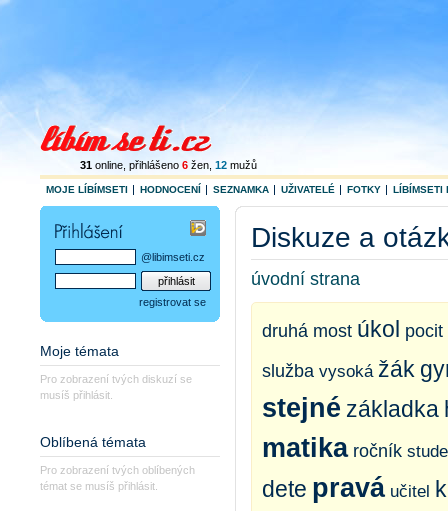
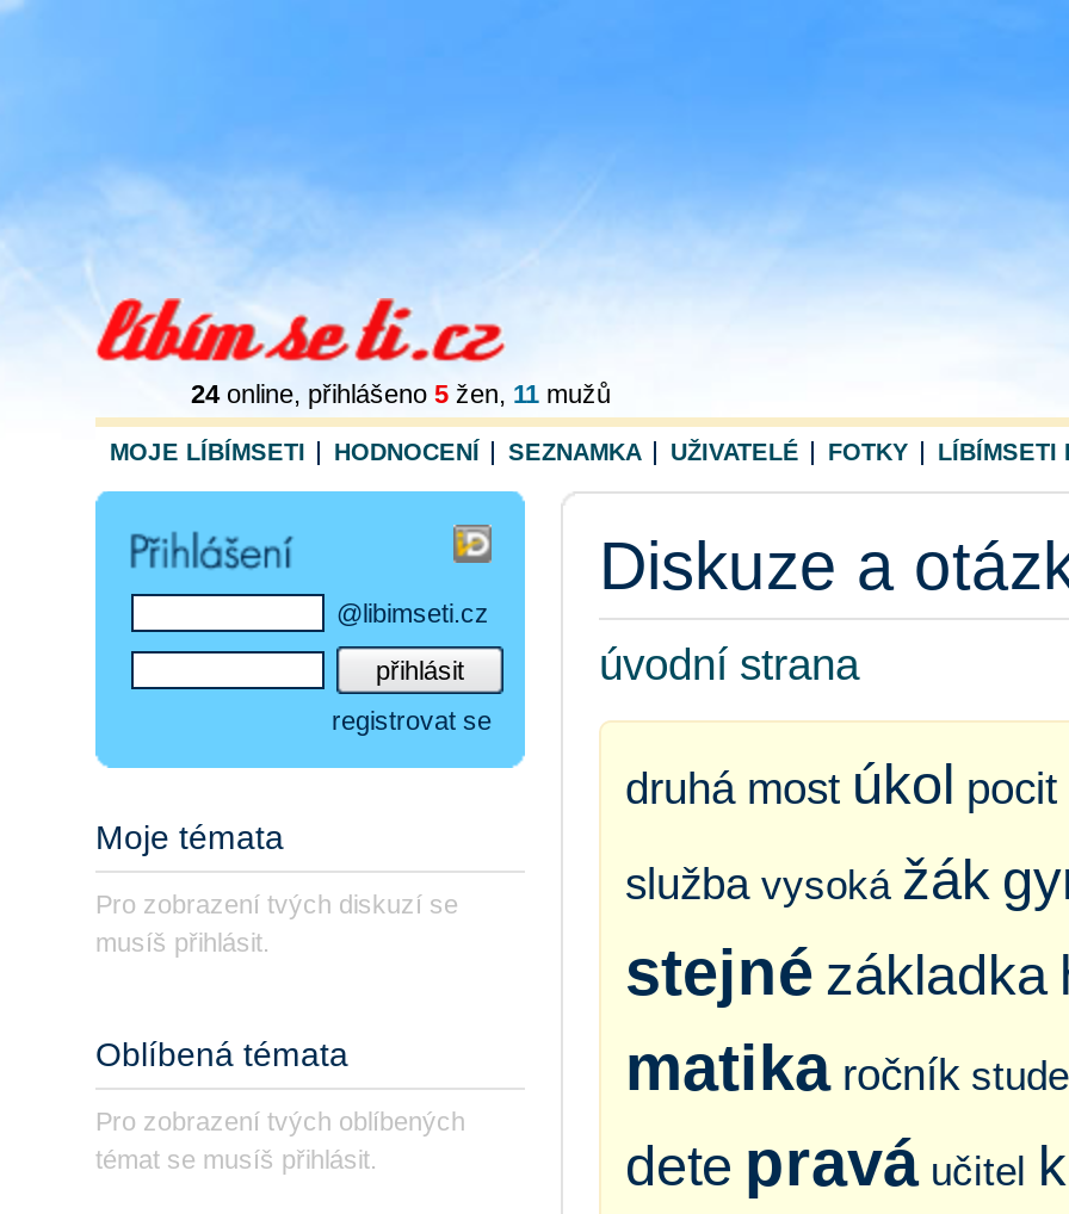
[80,159,257,171] 31 online, přihlášeno 6 žen, 12 mužů -> [191,379,611,408] 24 online, přihlášeno 5 žen, 11 mužů

